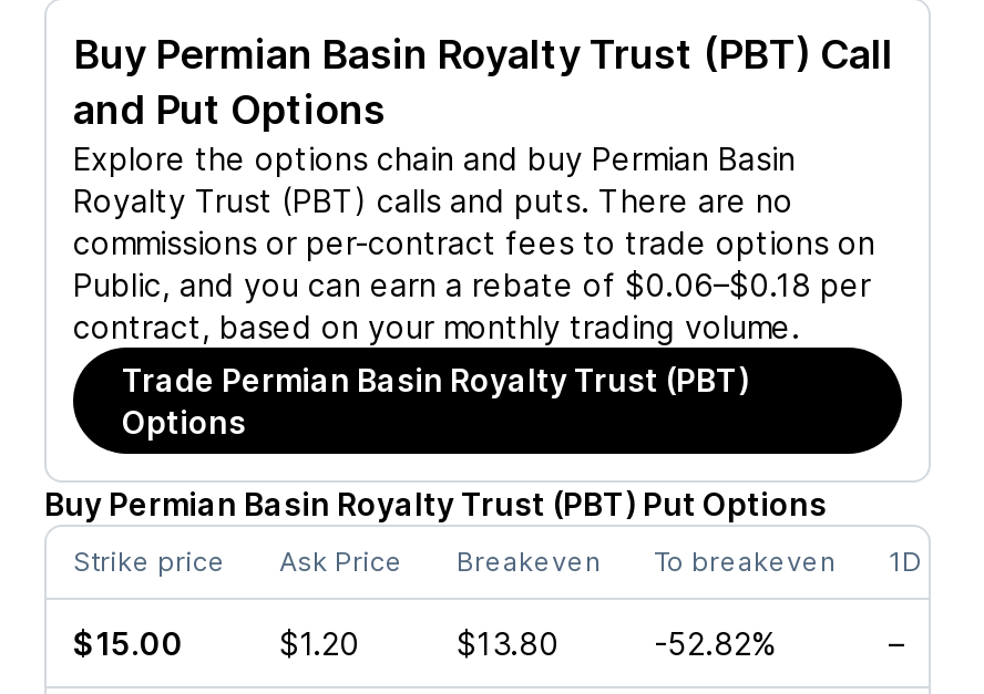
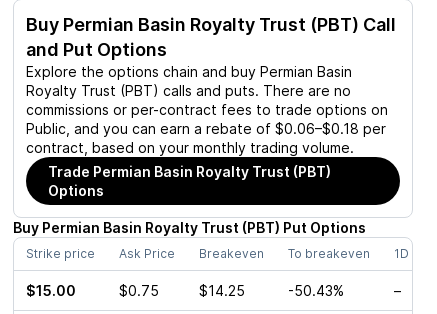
[279,624,359,662] $1.20 -> [119,282,159,299] $0.75
[457,624,558,662] $13.80 -> [199,282,245,299] $14.25
[654,624,776,662] -52.82% -> [288,282,344,299] -50.43%

